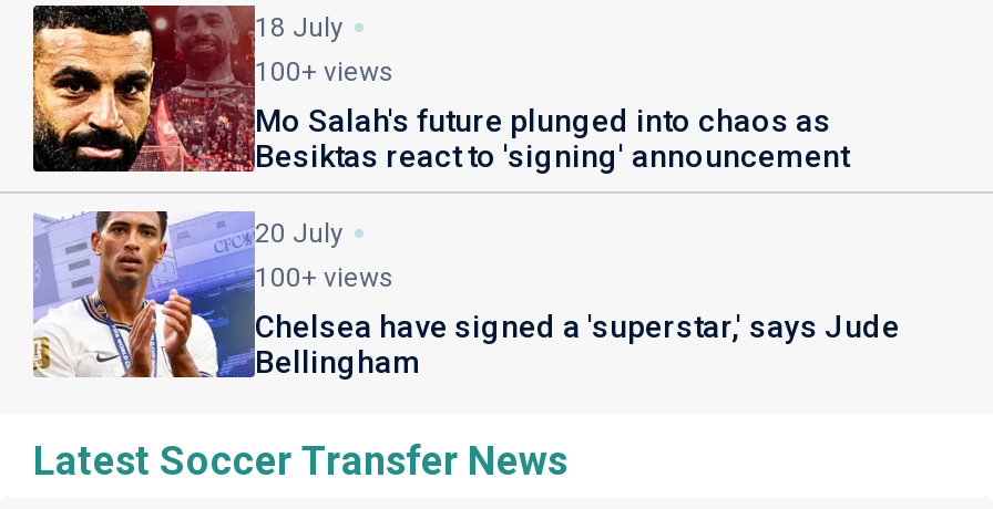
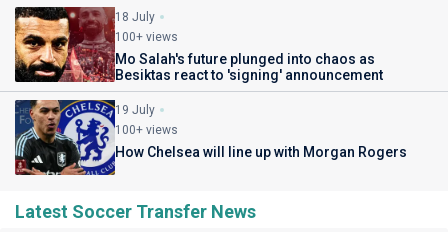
[33,208,344,378] [image] | 20 July -> [14,99,155,176] [image] | 19 July
[255,308,900,378] Chelsea have signed a 'superstar,' says Jude | Bellingham -> [115,144,407,160] How Chelsea will line up with Morgan Rogers

